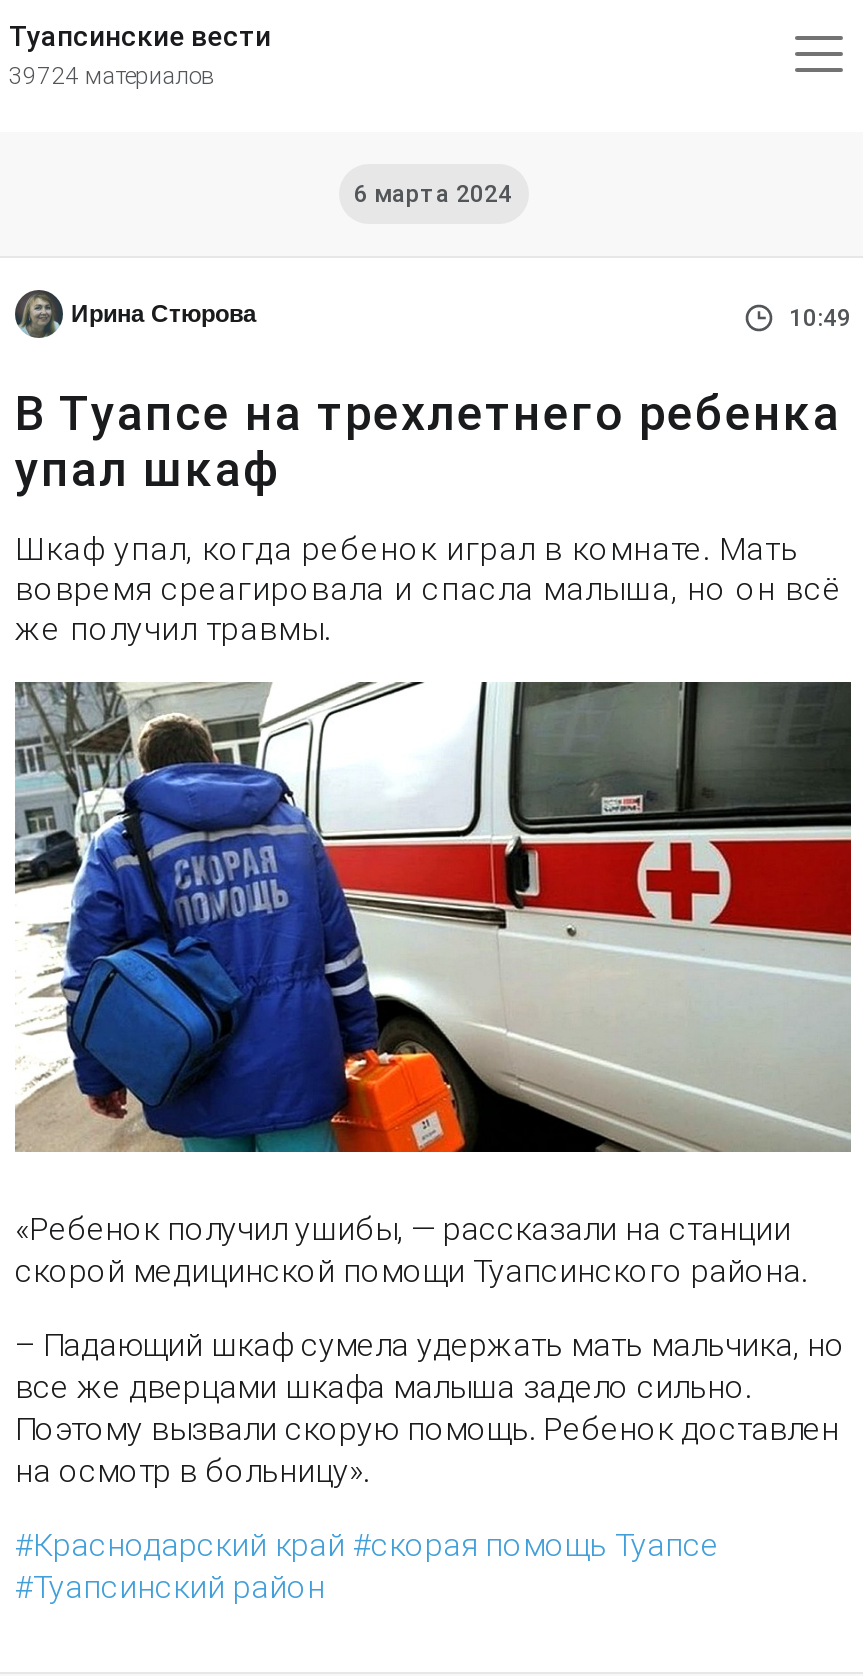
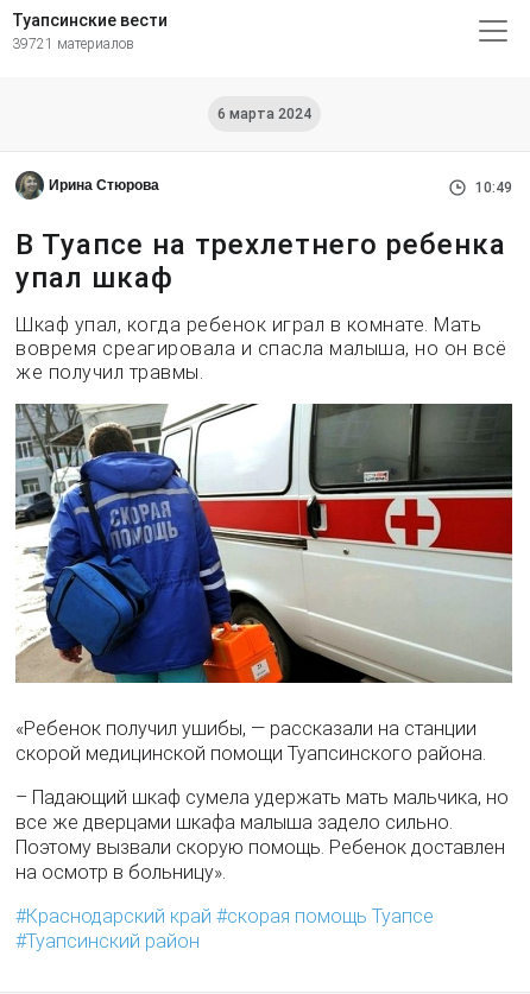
[9,62,215,90] 39724 материалов -> [12,36,134,52] 39721 материалов

